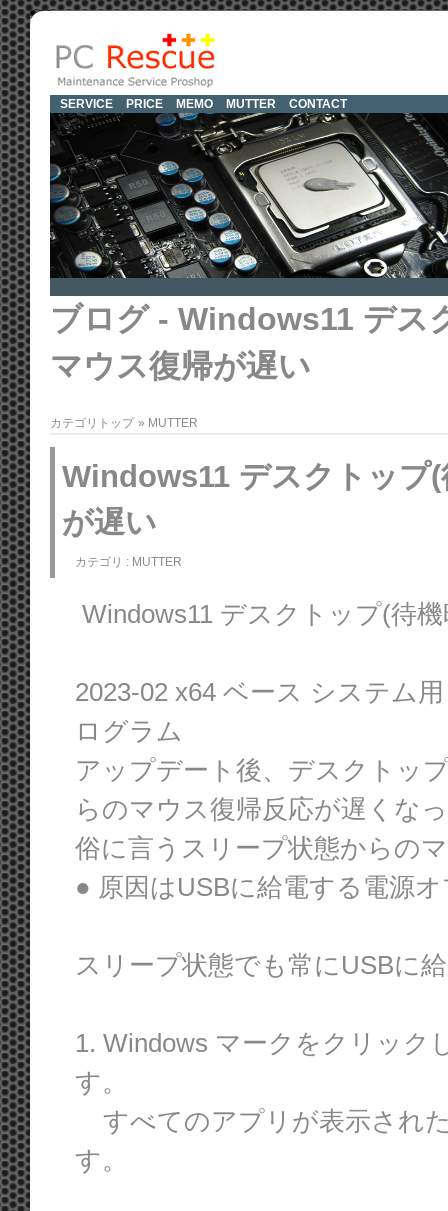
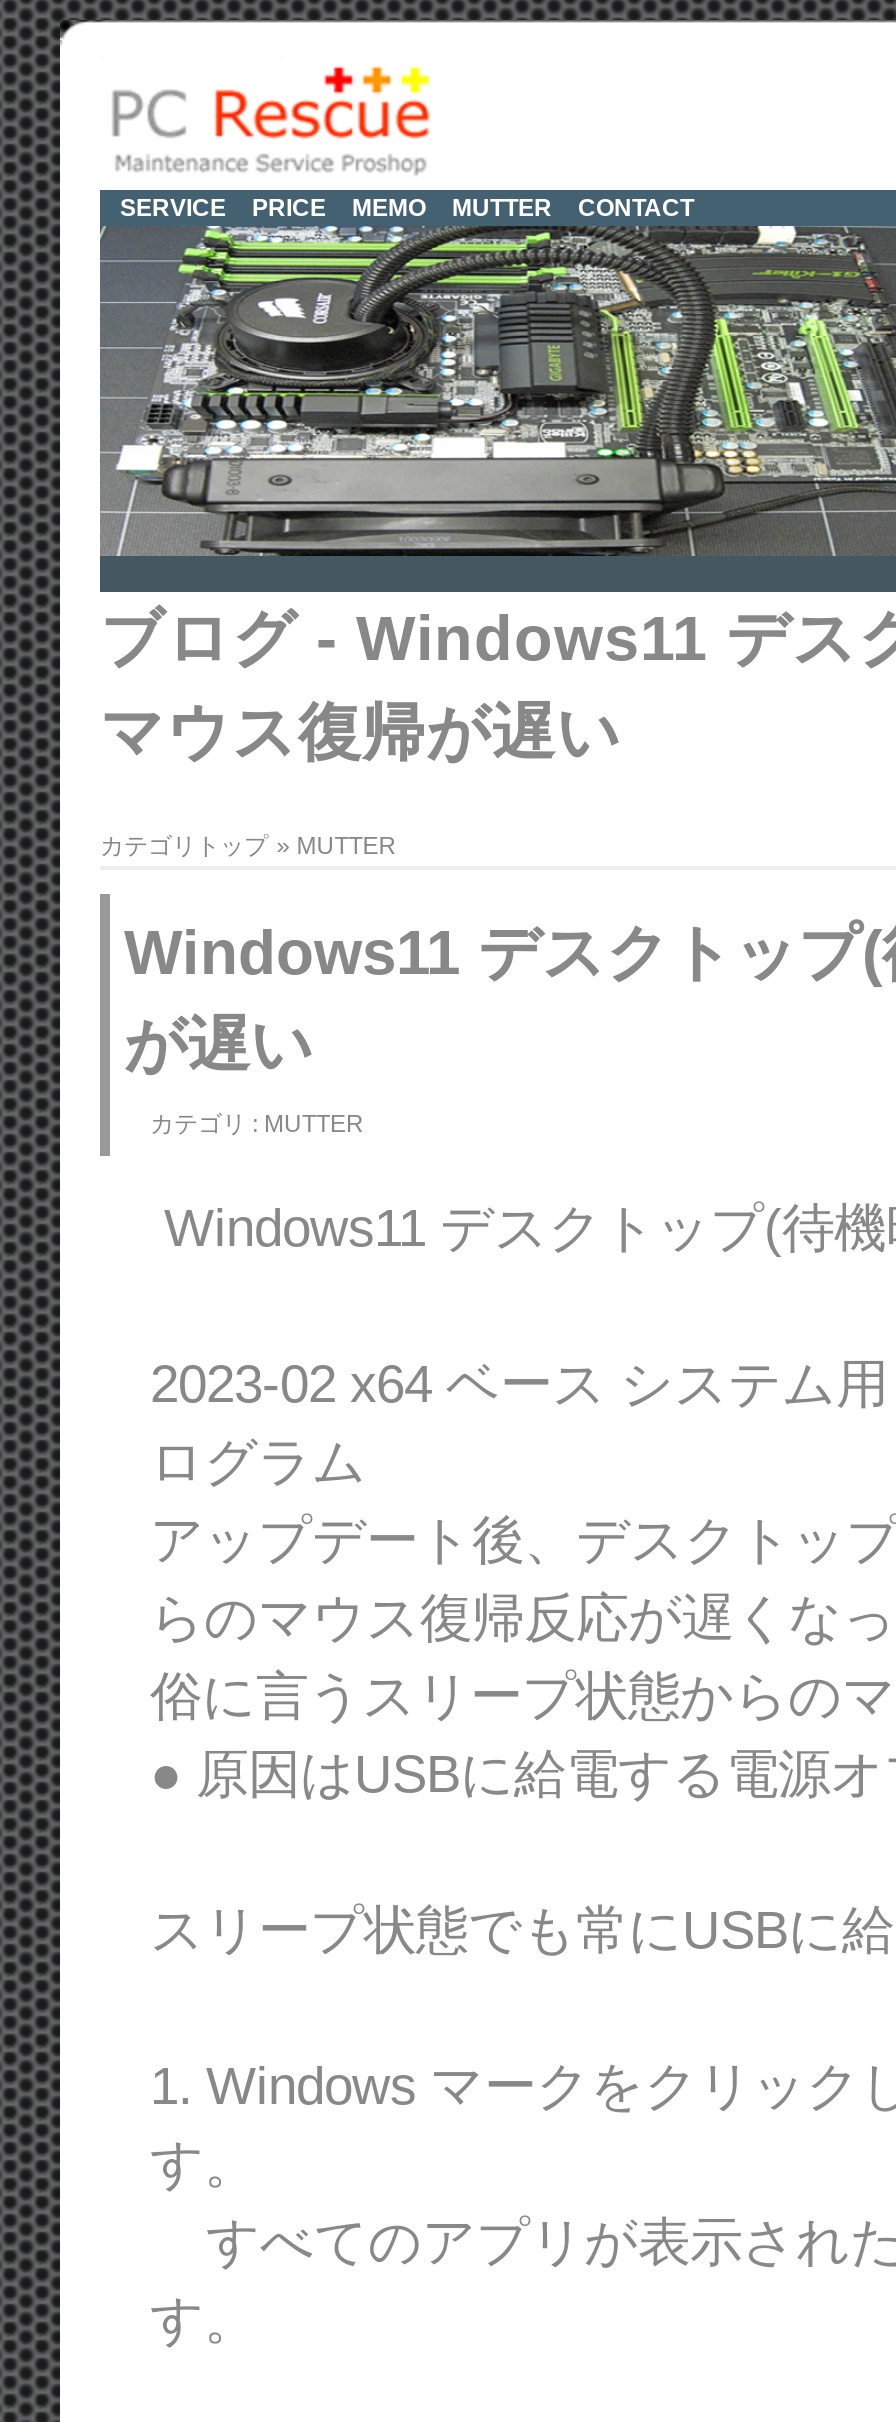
[49,112,445,279] [image] -> [98,224,890,558] [image]

